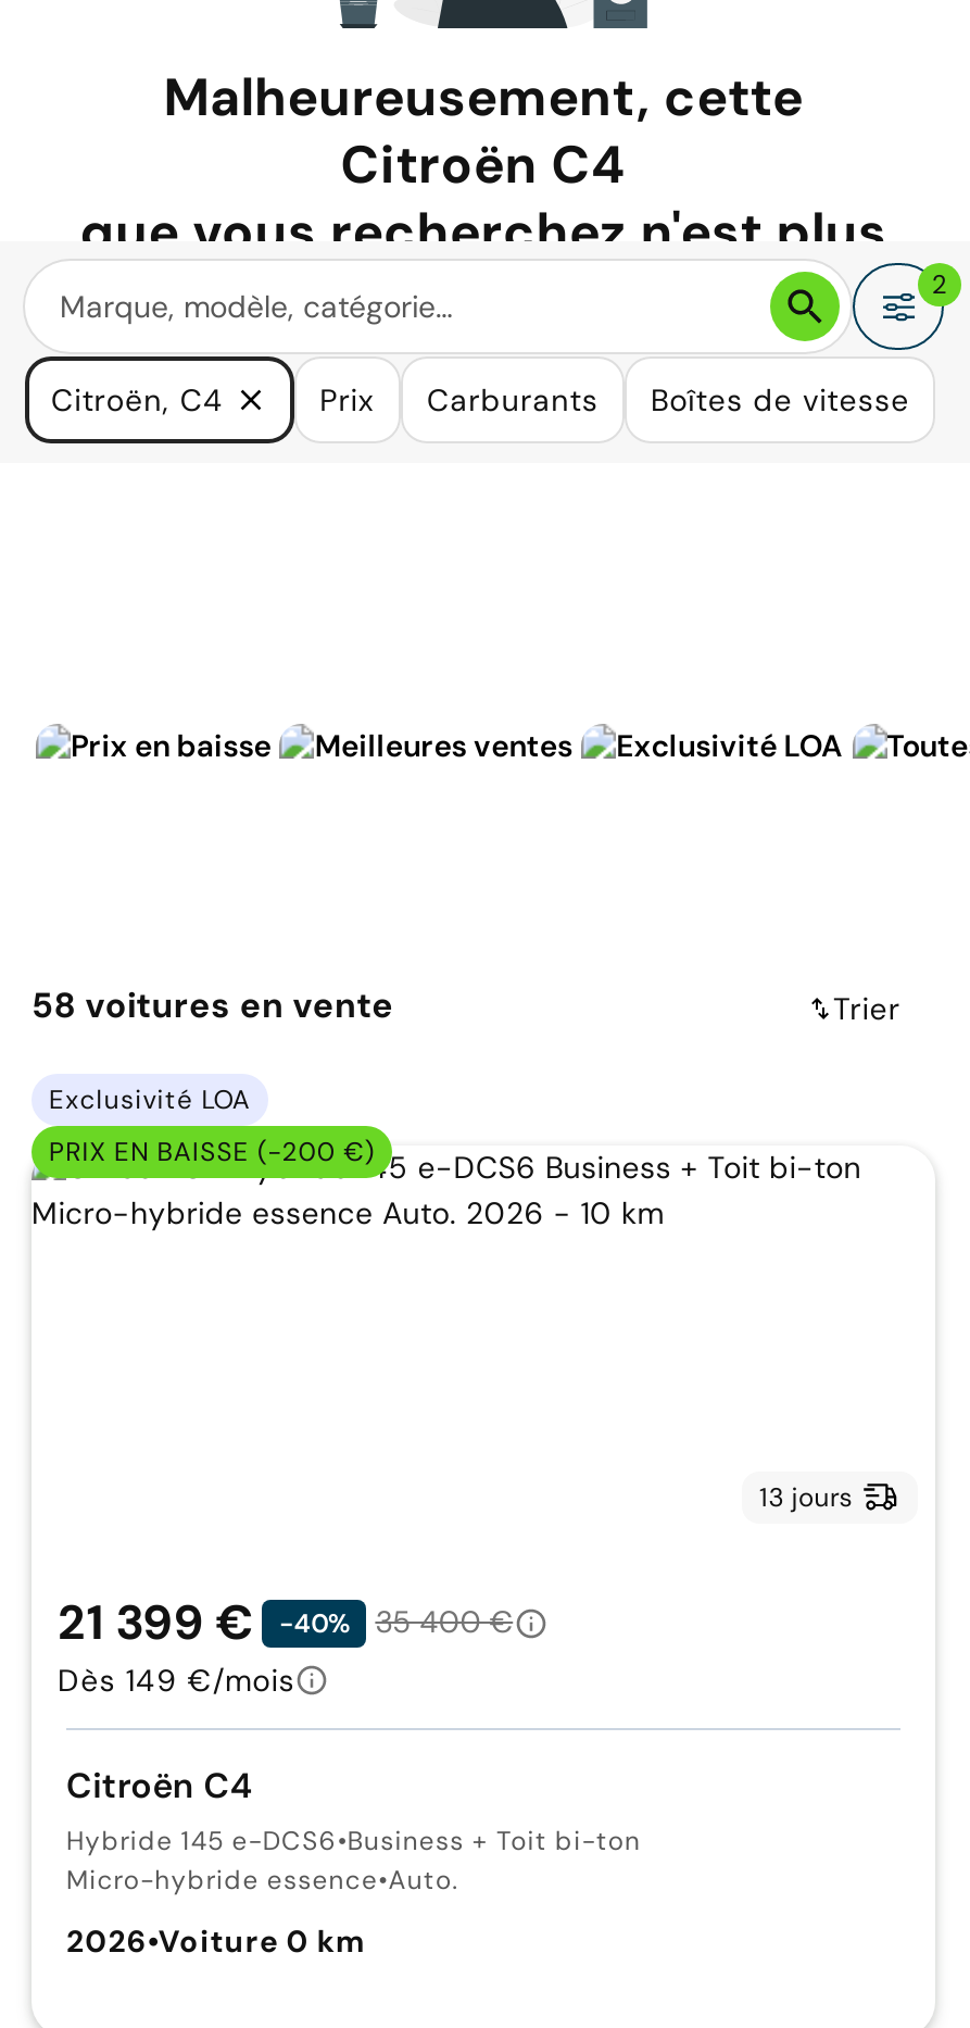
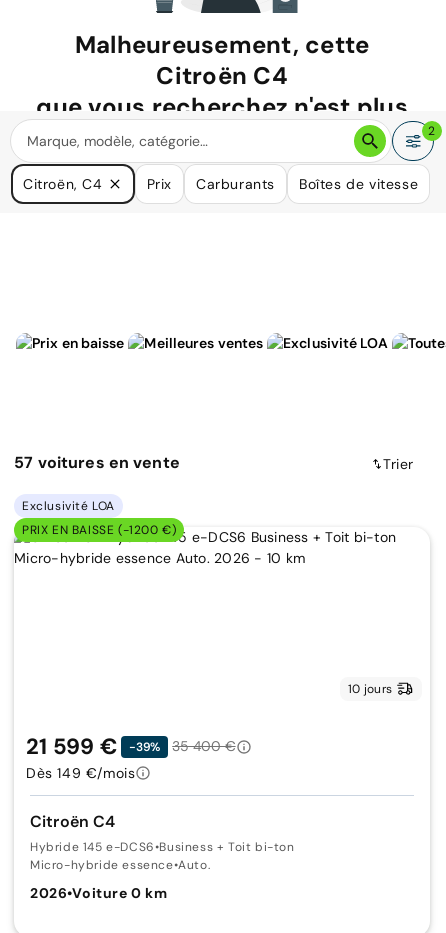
[32,983,394,1029] 58 voitures en vente -> [14,452,180,473] 57 voitures en vente
[49,1134,374,1169] PRIX EN BAISSE (-200 €) -> [22,522,176,538] PRIX EN BAISSE (-1200 €)
[759,1480,853,1515] 13 jours -> [348,681,392,697] 10 jours
[58,1591,253,1654] 21 399 € -> [26,732,117,761] 21 599 €
[279,1606,349,1641] -40% -> [129,739,160,755] -39%

